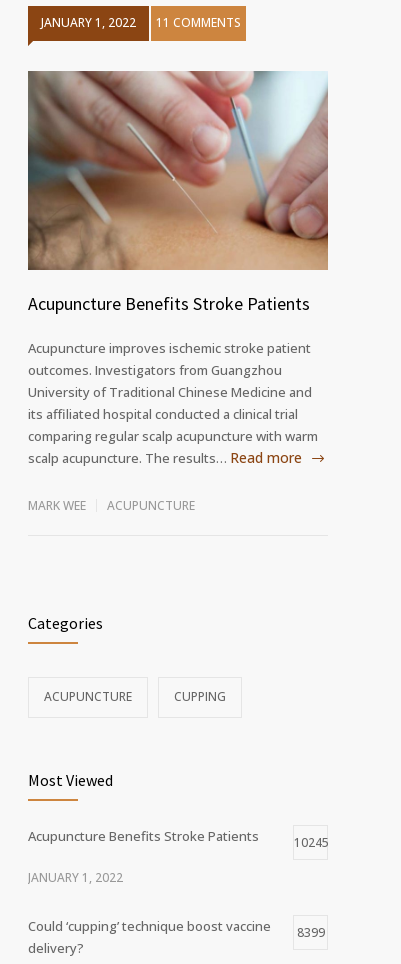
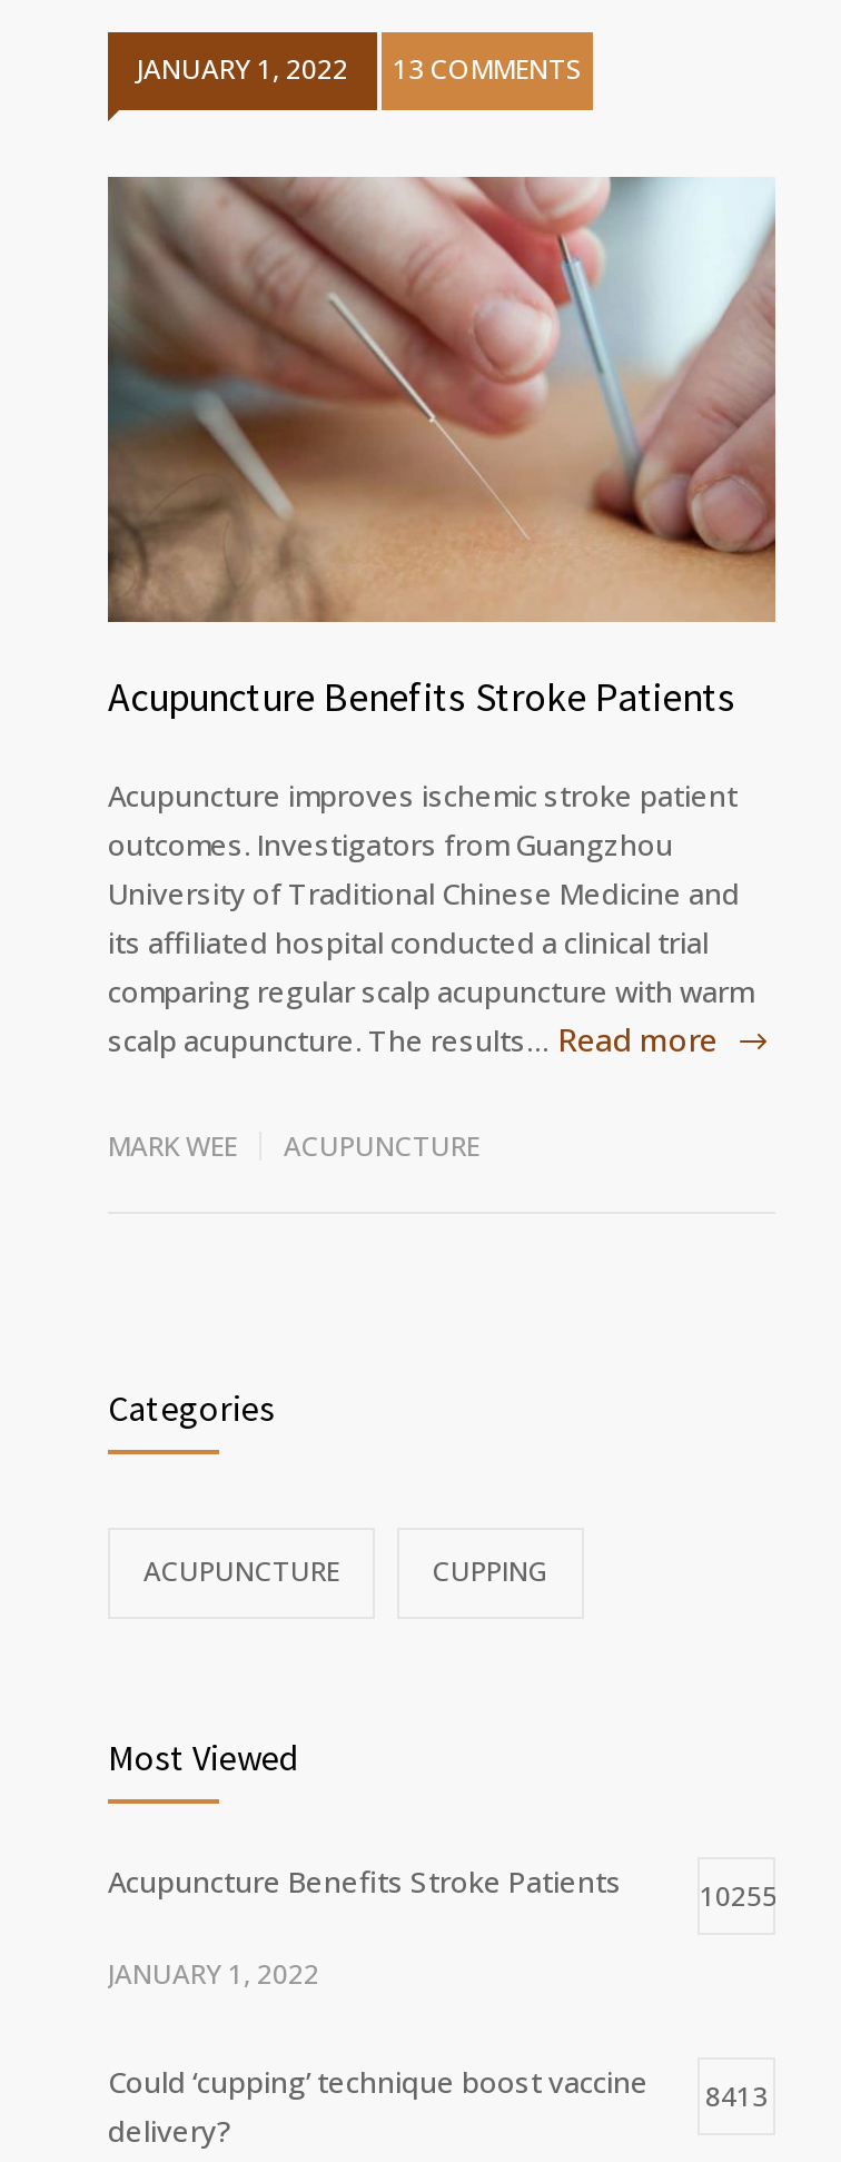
[41,14,241,31] JANUARY 1, 2022 11 COMMENTS -> [137,51,582,88] JANUARY 1, 2022 13 COMMENTS
[294,834,329,851] 10245 -> [700,1877,778,1915] 10255
[28,917,324,941] Could ‘cupping’ technique boost vaccine 8399 -> [108,2062,768,2115] Could ‘cupping’ technique boost vaccine 8413

